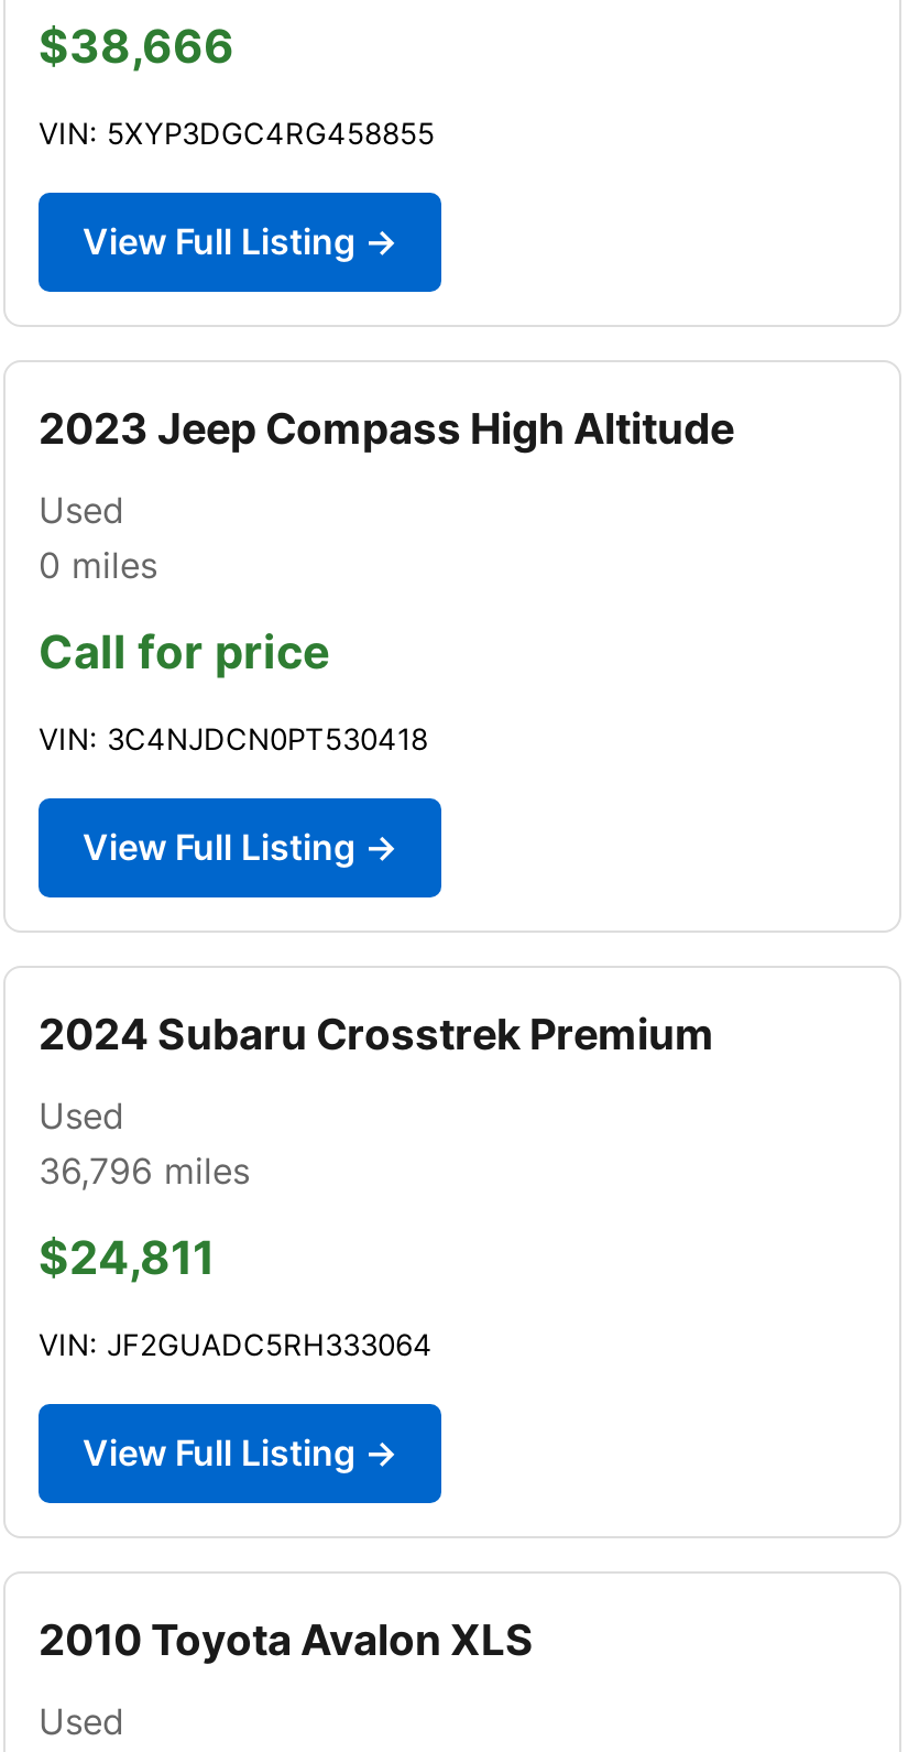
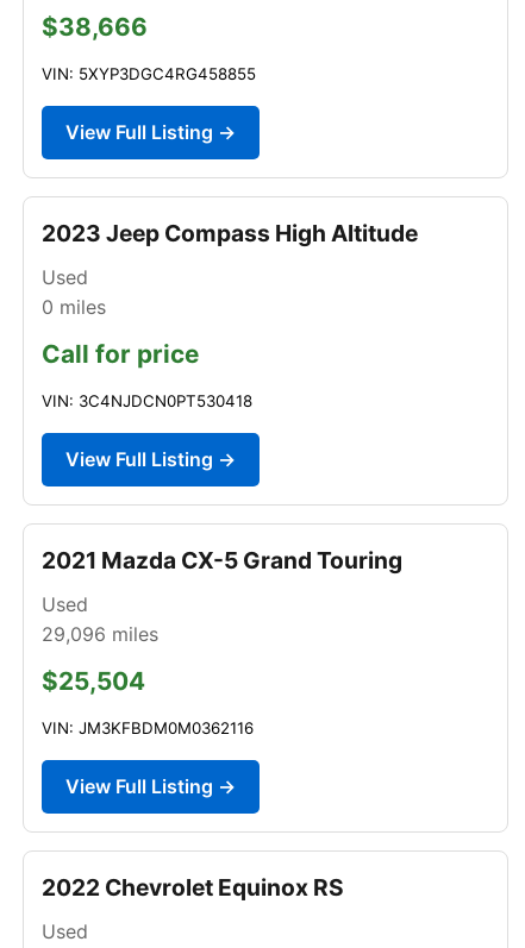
[39,1007,714,1060] 2024 Subaru Crosstrek Premium -> [42,546,402,574] 2021 Mazda CX-5 Grand Touring
[39,1148,250,1192] 36,796 miles -> [42,622,158,646] 29,096 miles
[39,1230,215,1285] $24,811 -> [42,666,145,696] $25,504
[39,1327,433,1362] VIN: JF2GUADC5RH333064 -> [42,718,254,737] VIN: JM3KFBDM0M0362116
[39,1613,534,1666] 2010 Toyota Avalon XLS -> [42,873,344,901] 2022 Chevrolet Equinox RS

